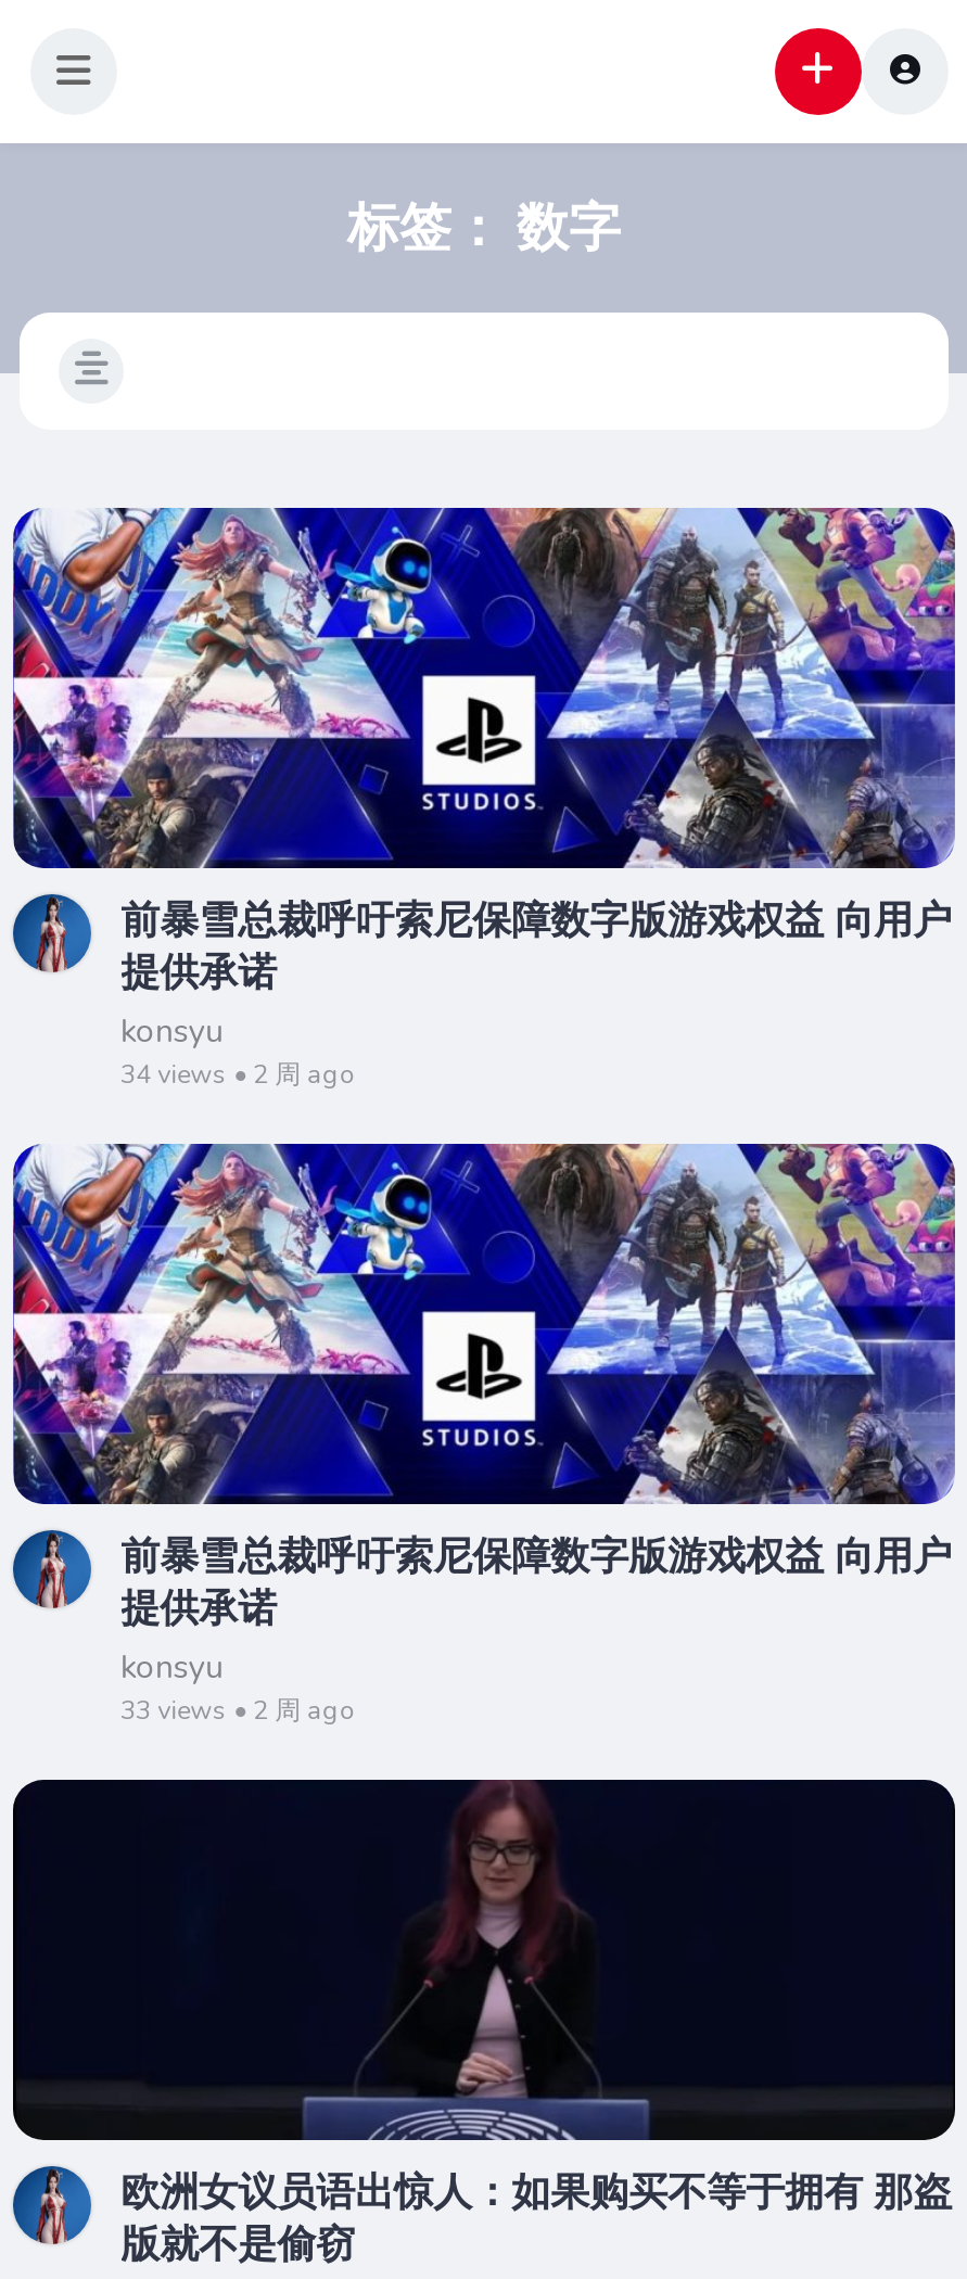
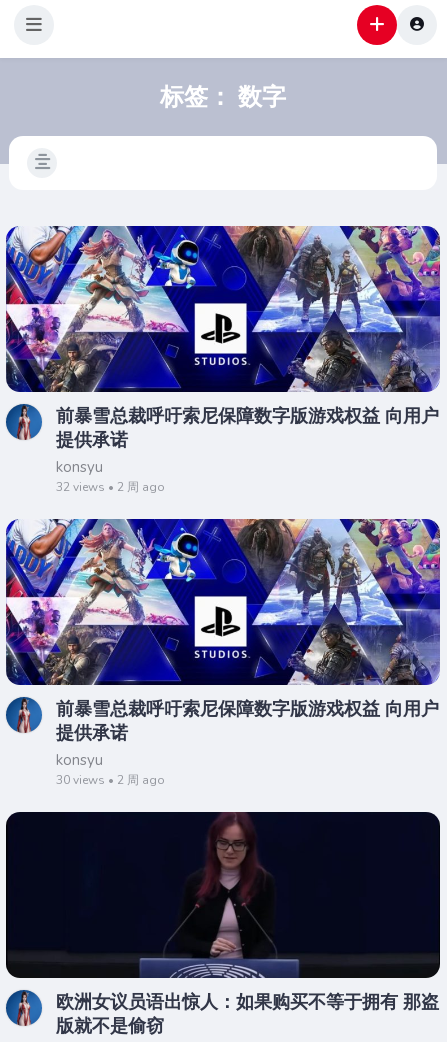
[121,1057,357,1092] 34 views • 2 周 ago -> [56,479,165,495] 32 views • 2 周 ago
[121,1693,357,1728] 33 views • 2 周 ago -> [56,772,165,788] 30 views • 2 周 ago

